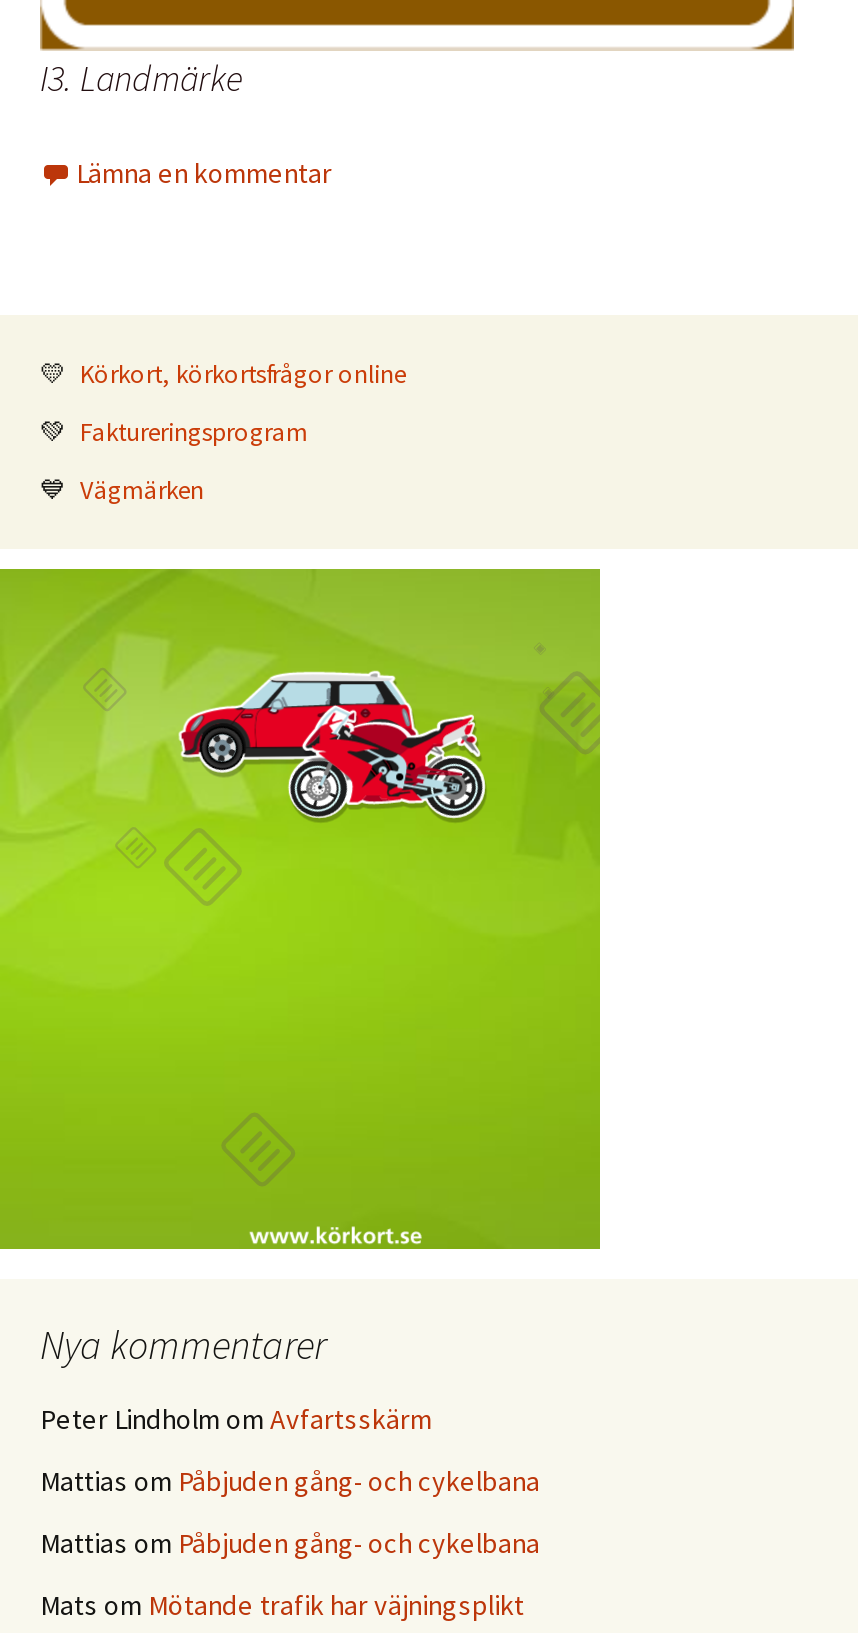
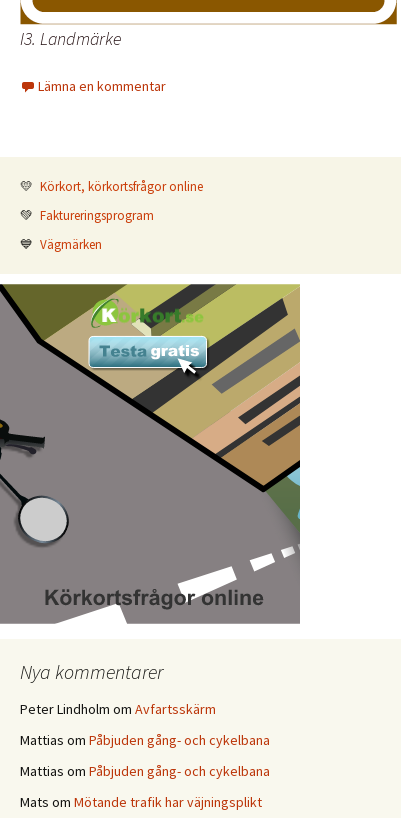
[6,567,602,1251] [image] -> [3,283,301,624] [image]

